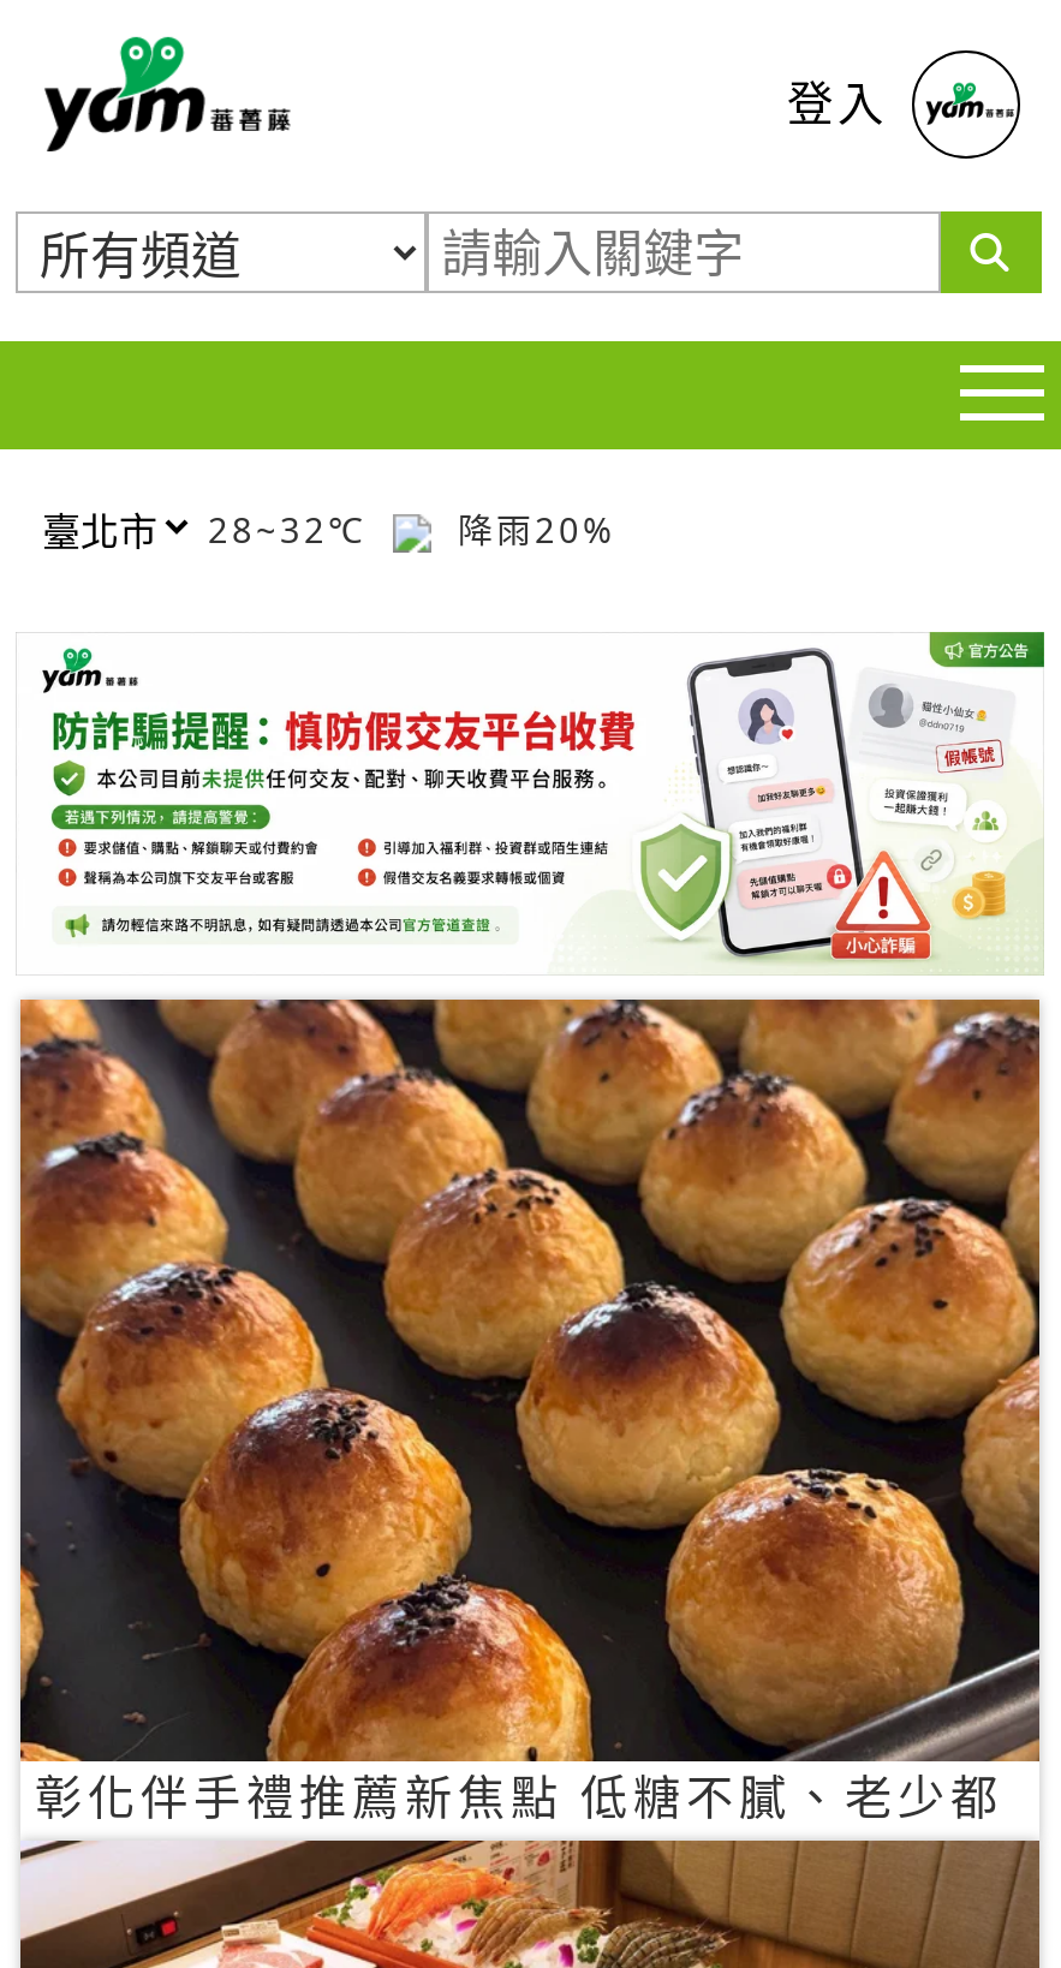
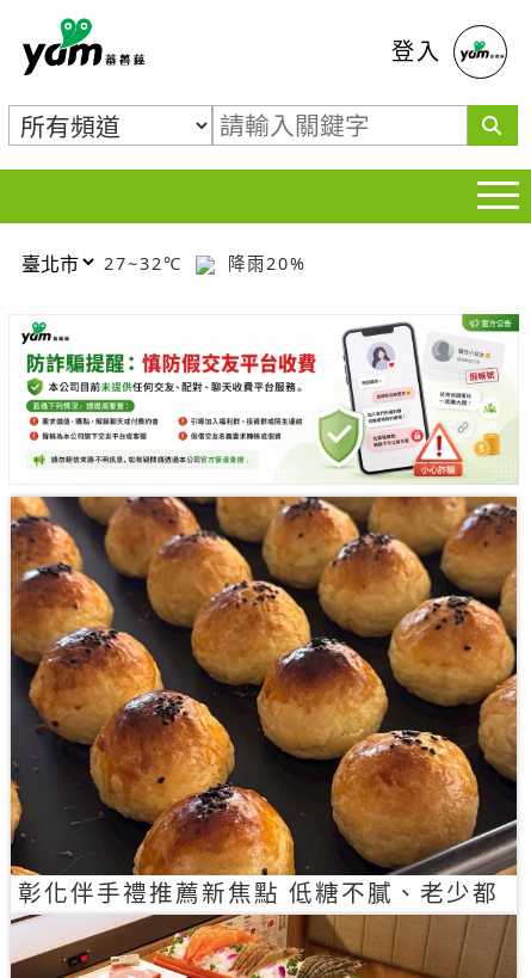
[208,506,616,551] 28~32℃ 降雨20% -> [104,251,307,274] 27~32℃ 降雨20%

